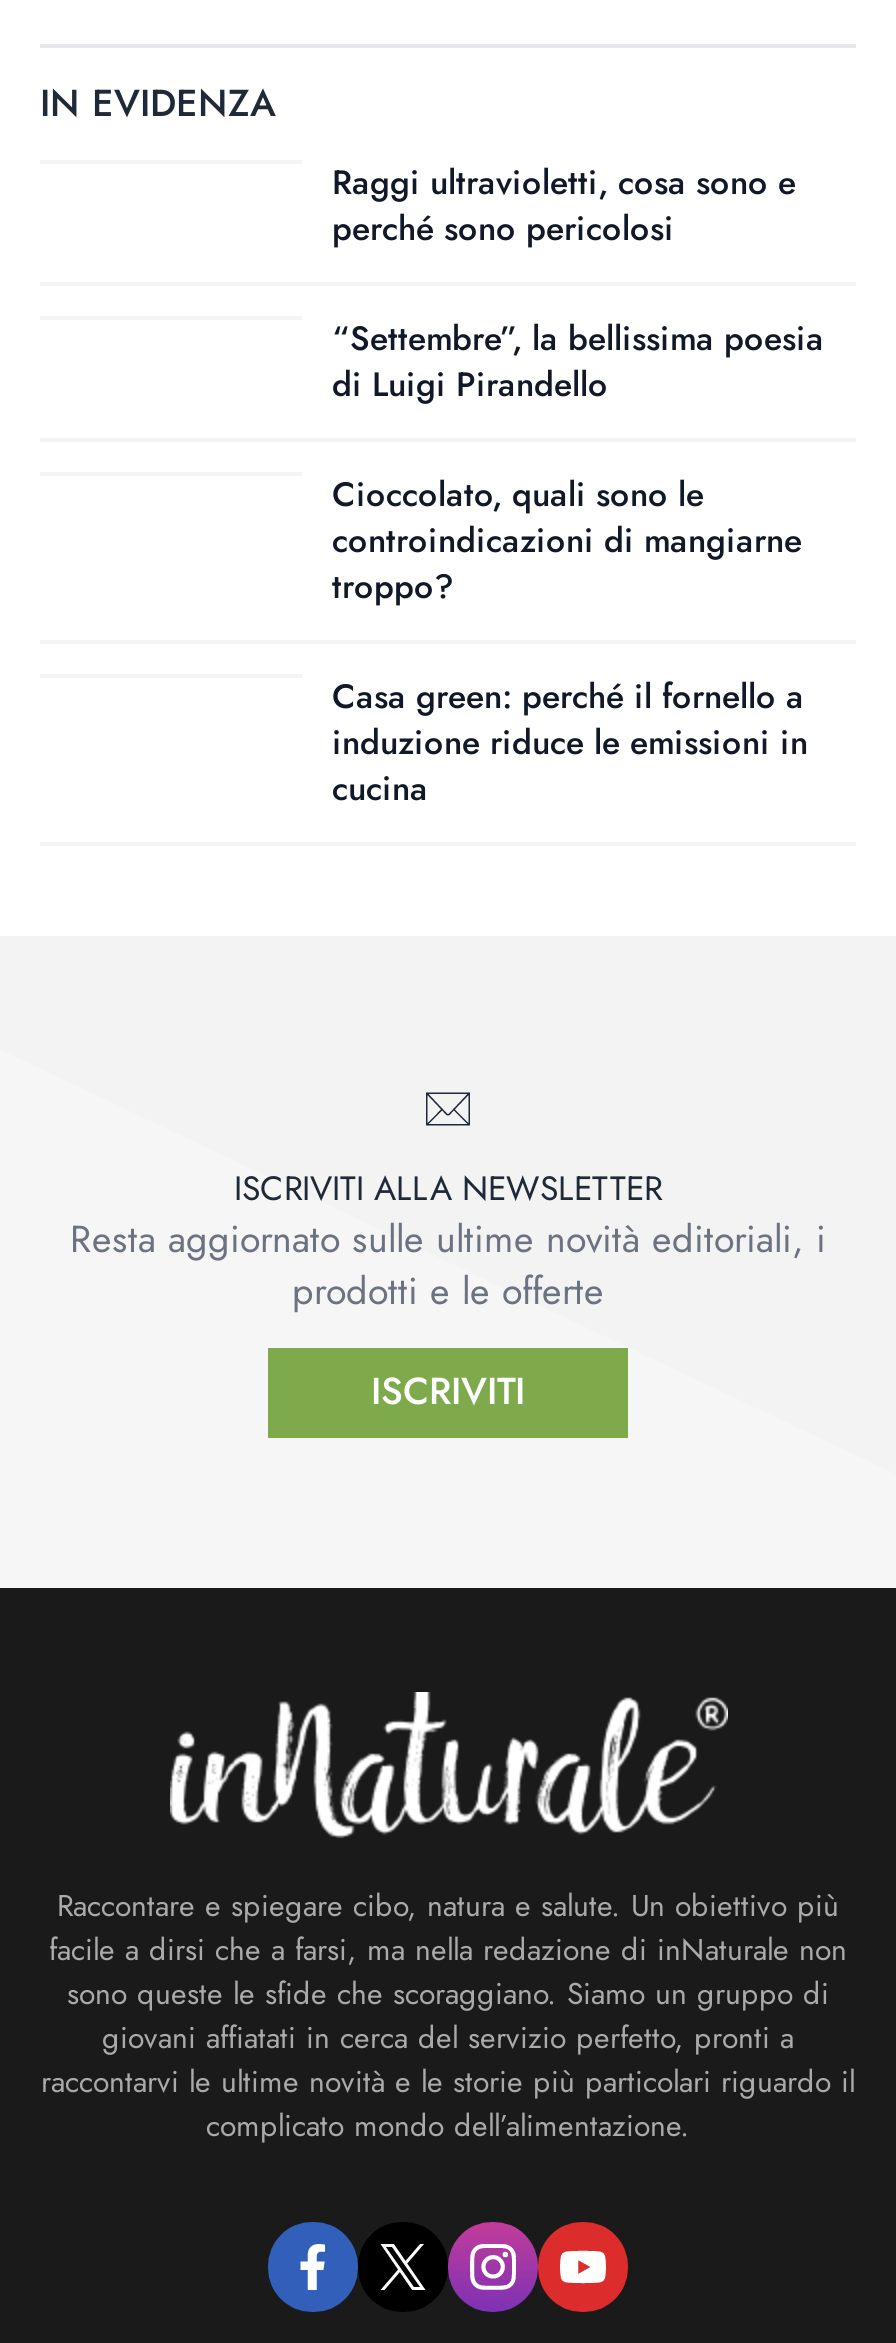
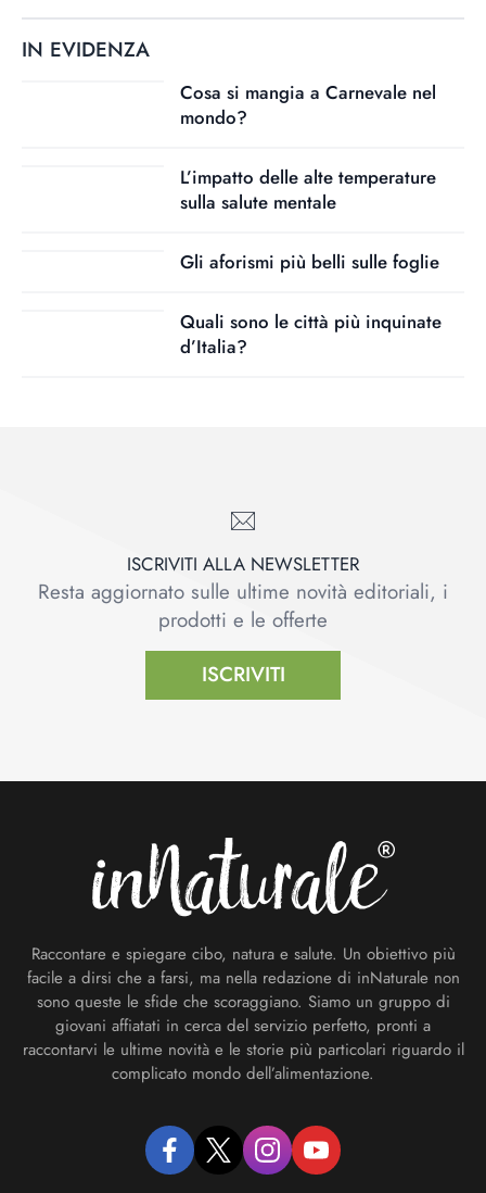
[332,158,796,252] Raggi ultravioletti, cosa sono e | perché sono pericolosi -> [180,79,436,130] Cosa si mangia a Carnevale nel | mondo?
[332,314,824,408] “Settembre”, la bellissima poesia | di Luigi Pirandello -> [180,164,436,215] L’impatto delle alte temperature | sulla salute mentale
[332,470,802,610] Cioccolato, quali sono le | controindicazioni di mangiarne | troppo? -> [180,249,439,275] Gli aforismi più belli sulle foglie
[332,672,808,812] Casa green: perché il fornello a | induzione riduce le emissioni in | cucina -> [180,309,442,360] Quali sono le città più inquinate | d’Italia?

